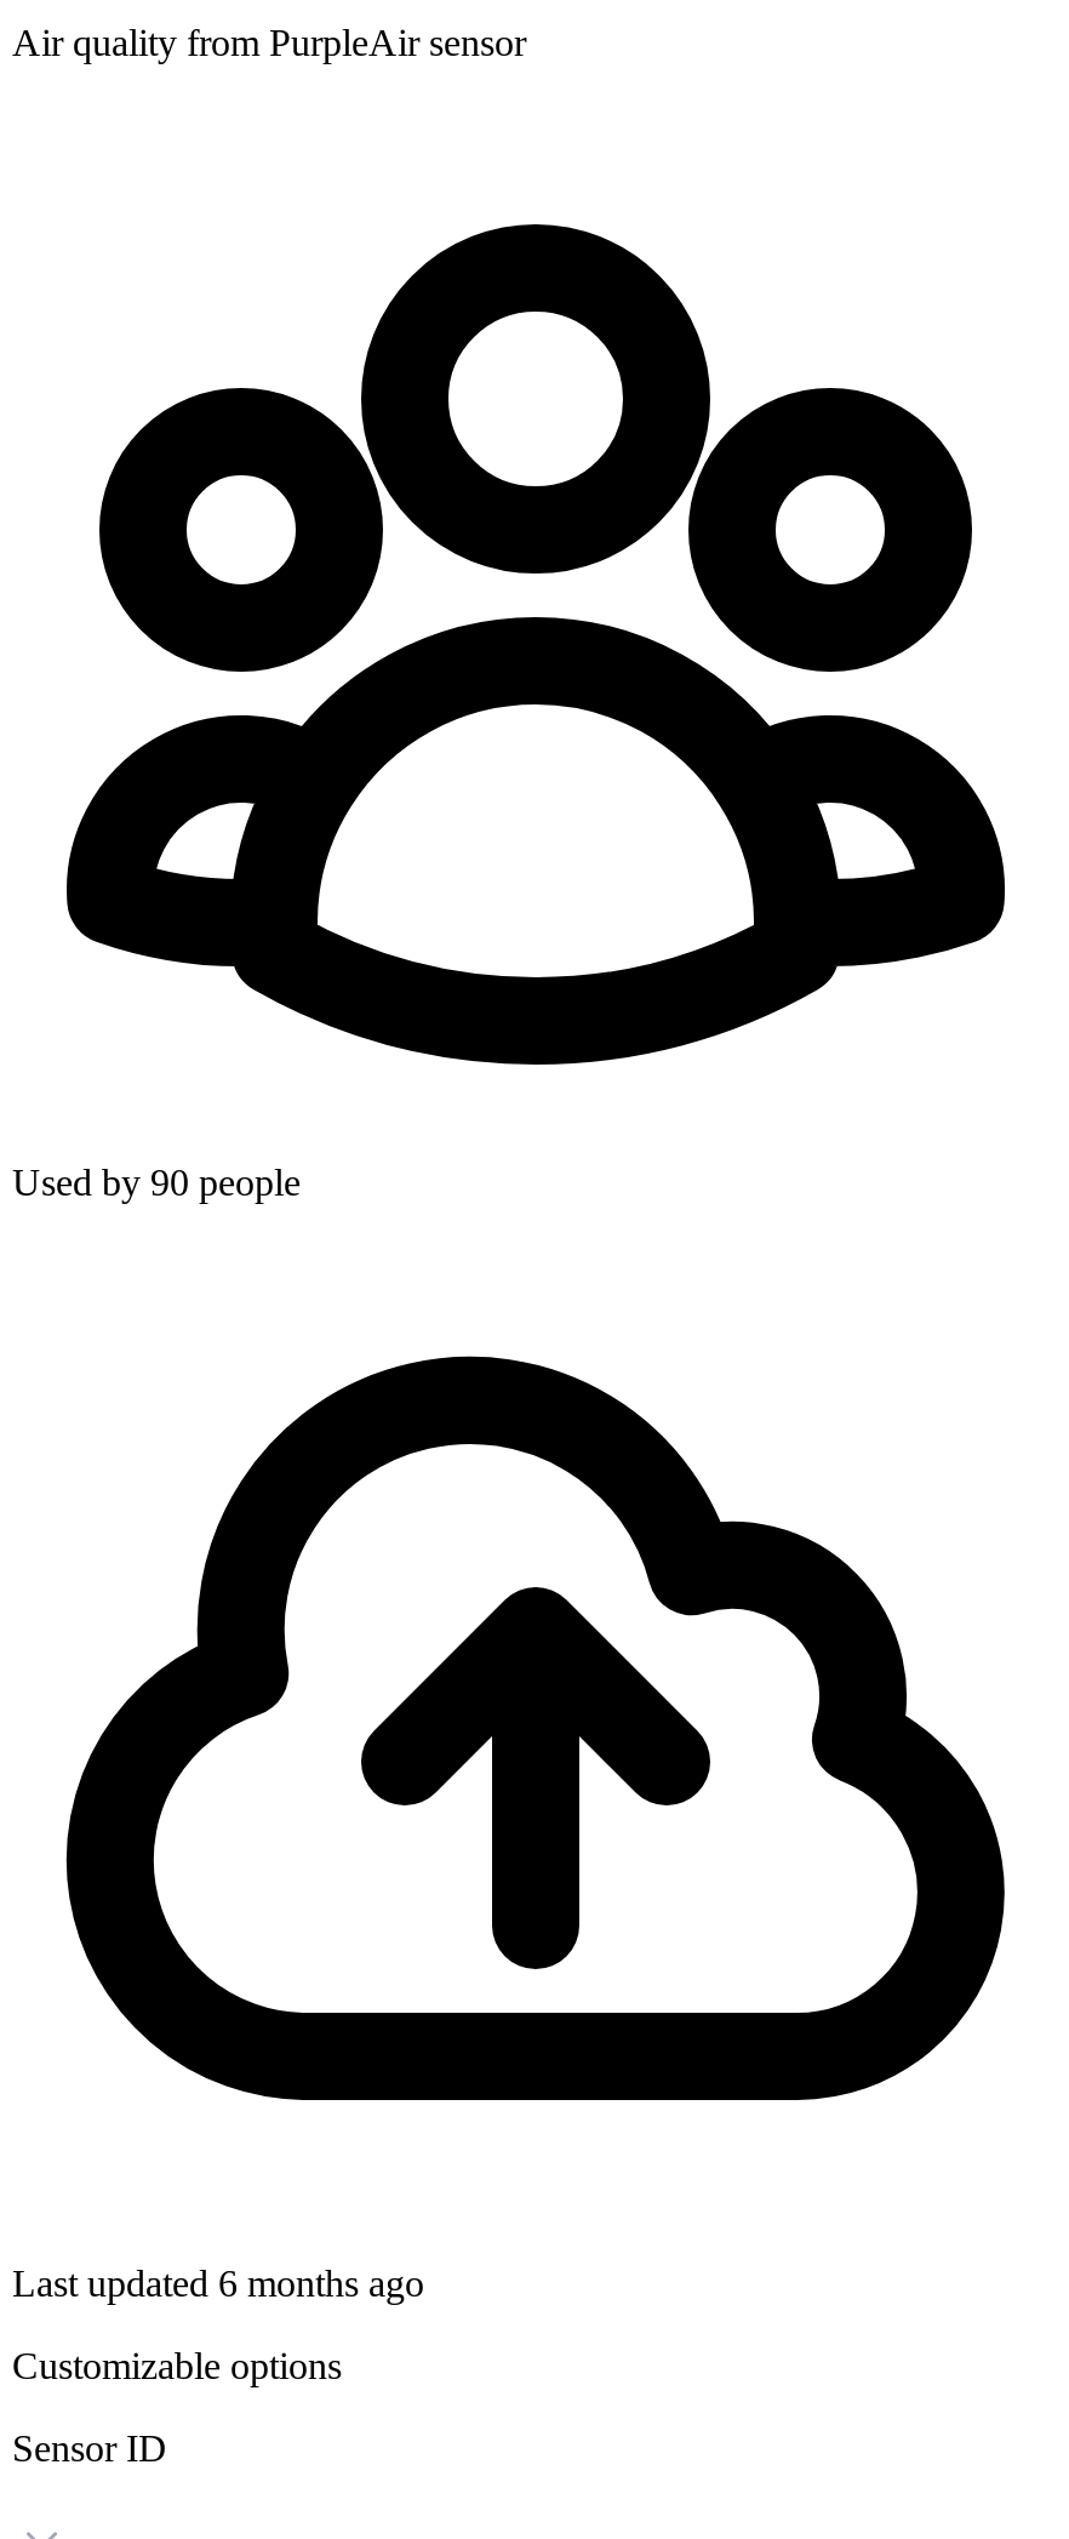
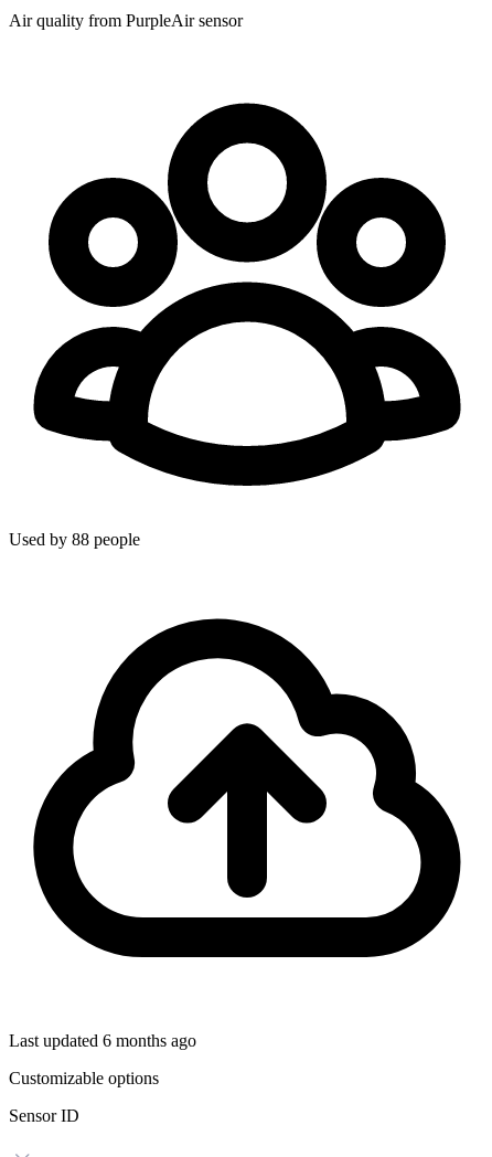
[12,1162,301,1203] Used by 90 people -> [9,530,140,549] Used by 88 people

